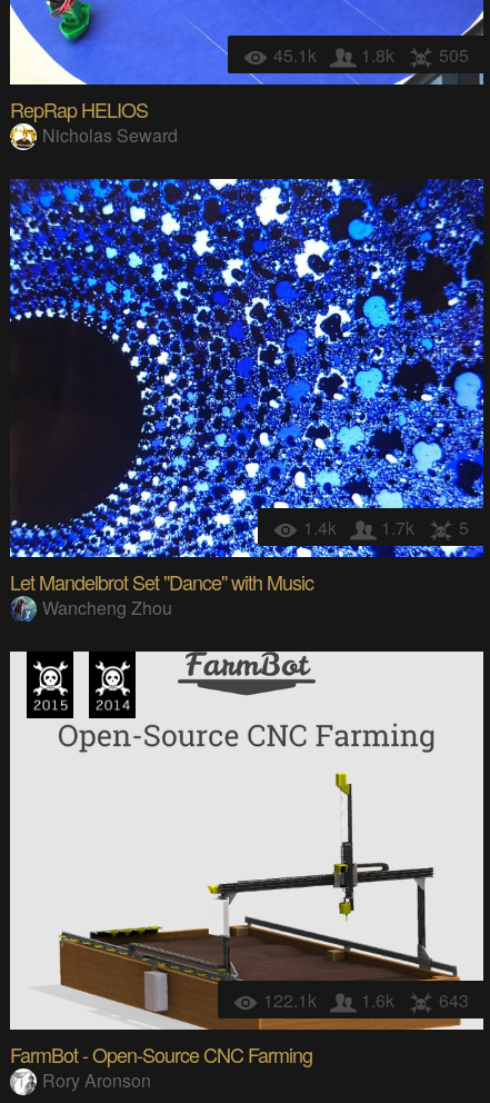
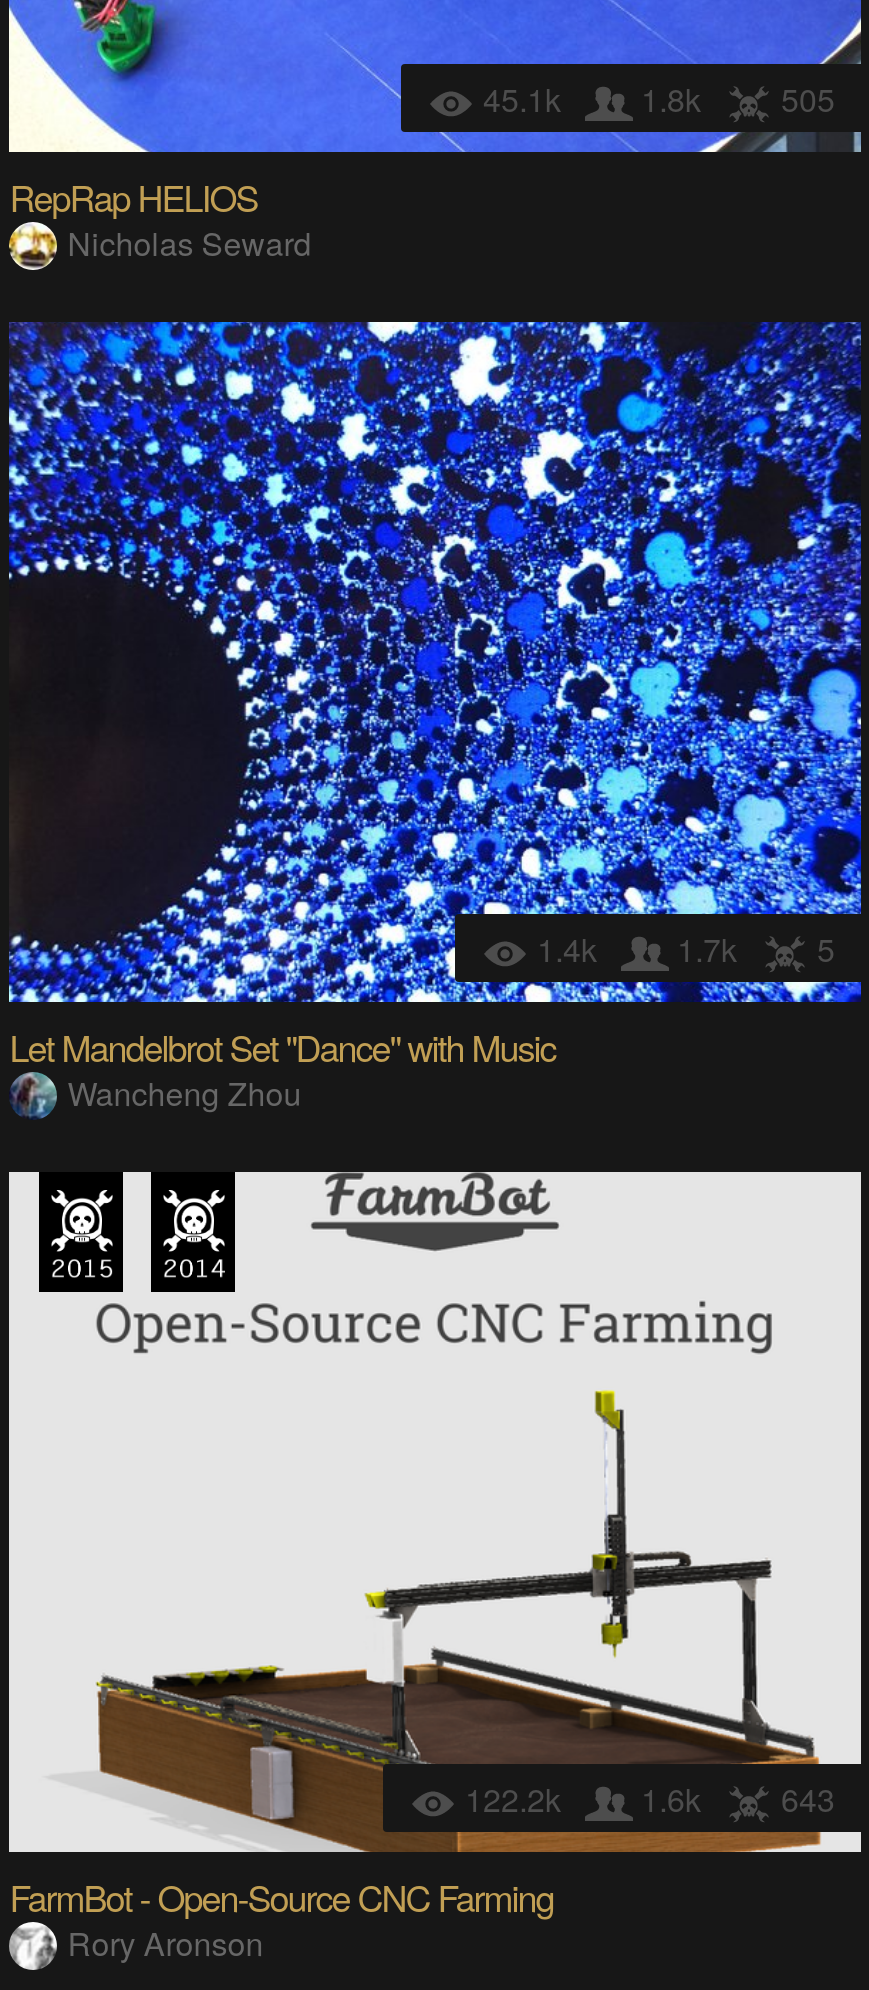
[259,988,469,1013] 122.1k 1.6k 643 -> [457,1776,835,1822] 122.2k 1.6k 643

